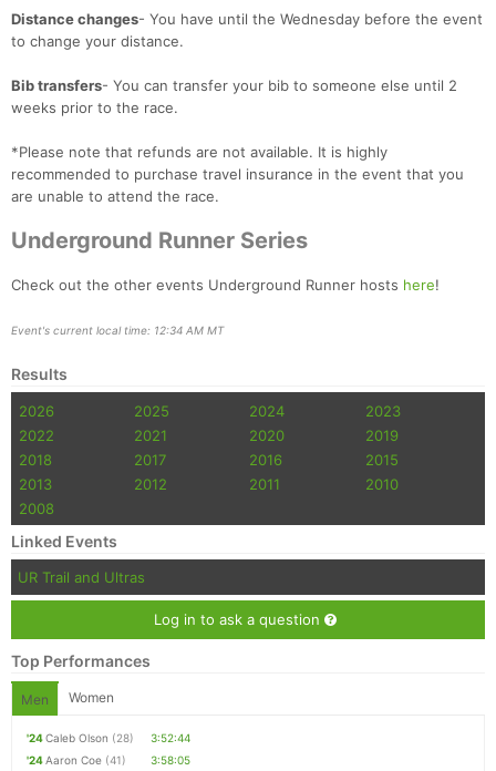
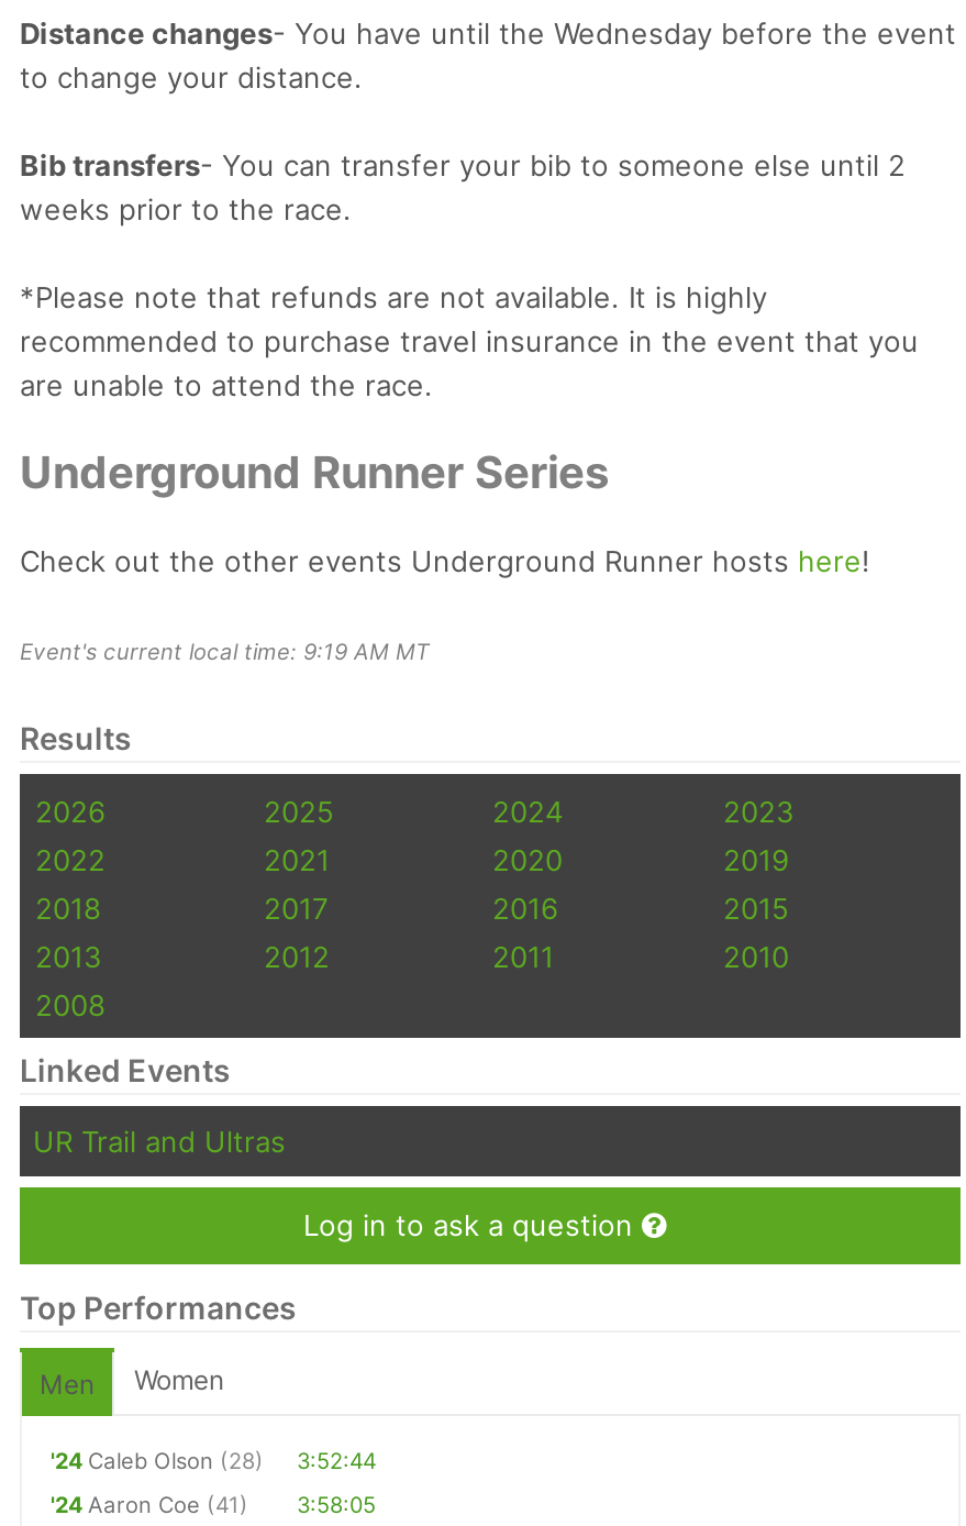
[11,324,224,337] Event's current local time: 12:34 AM MT -> [20,638,429,664] Event's current local time: 9:19 AM MT

